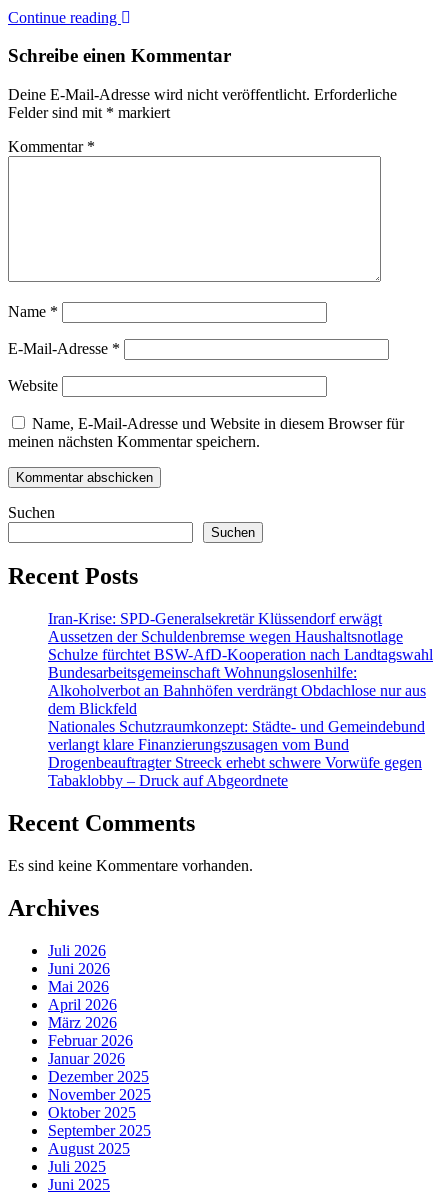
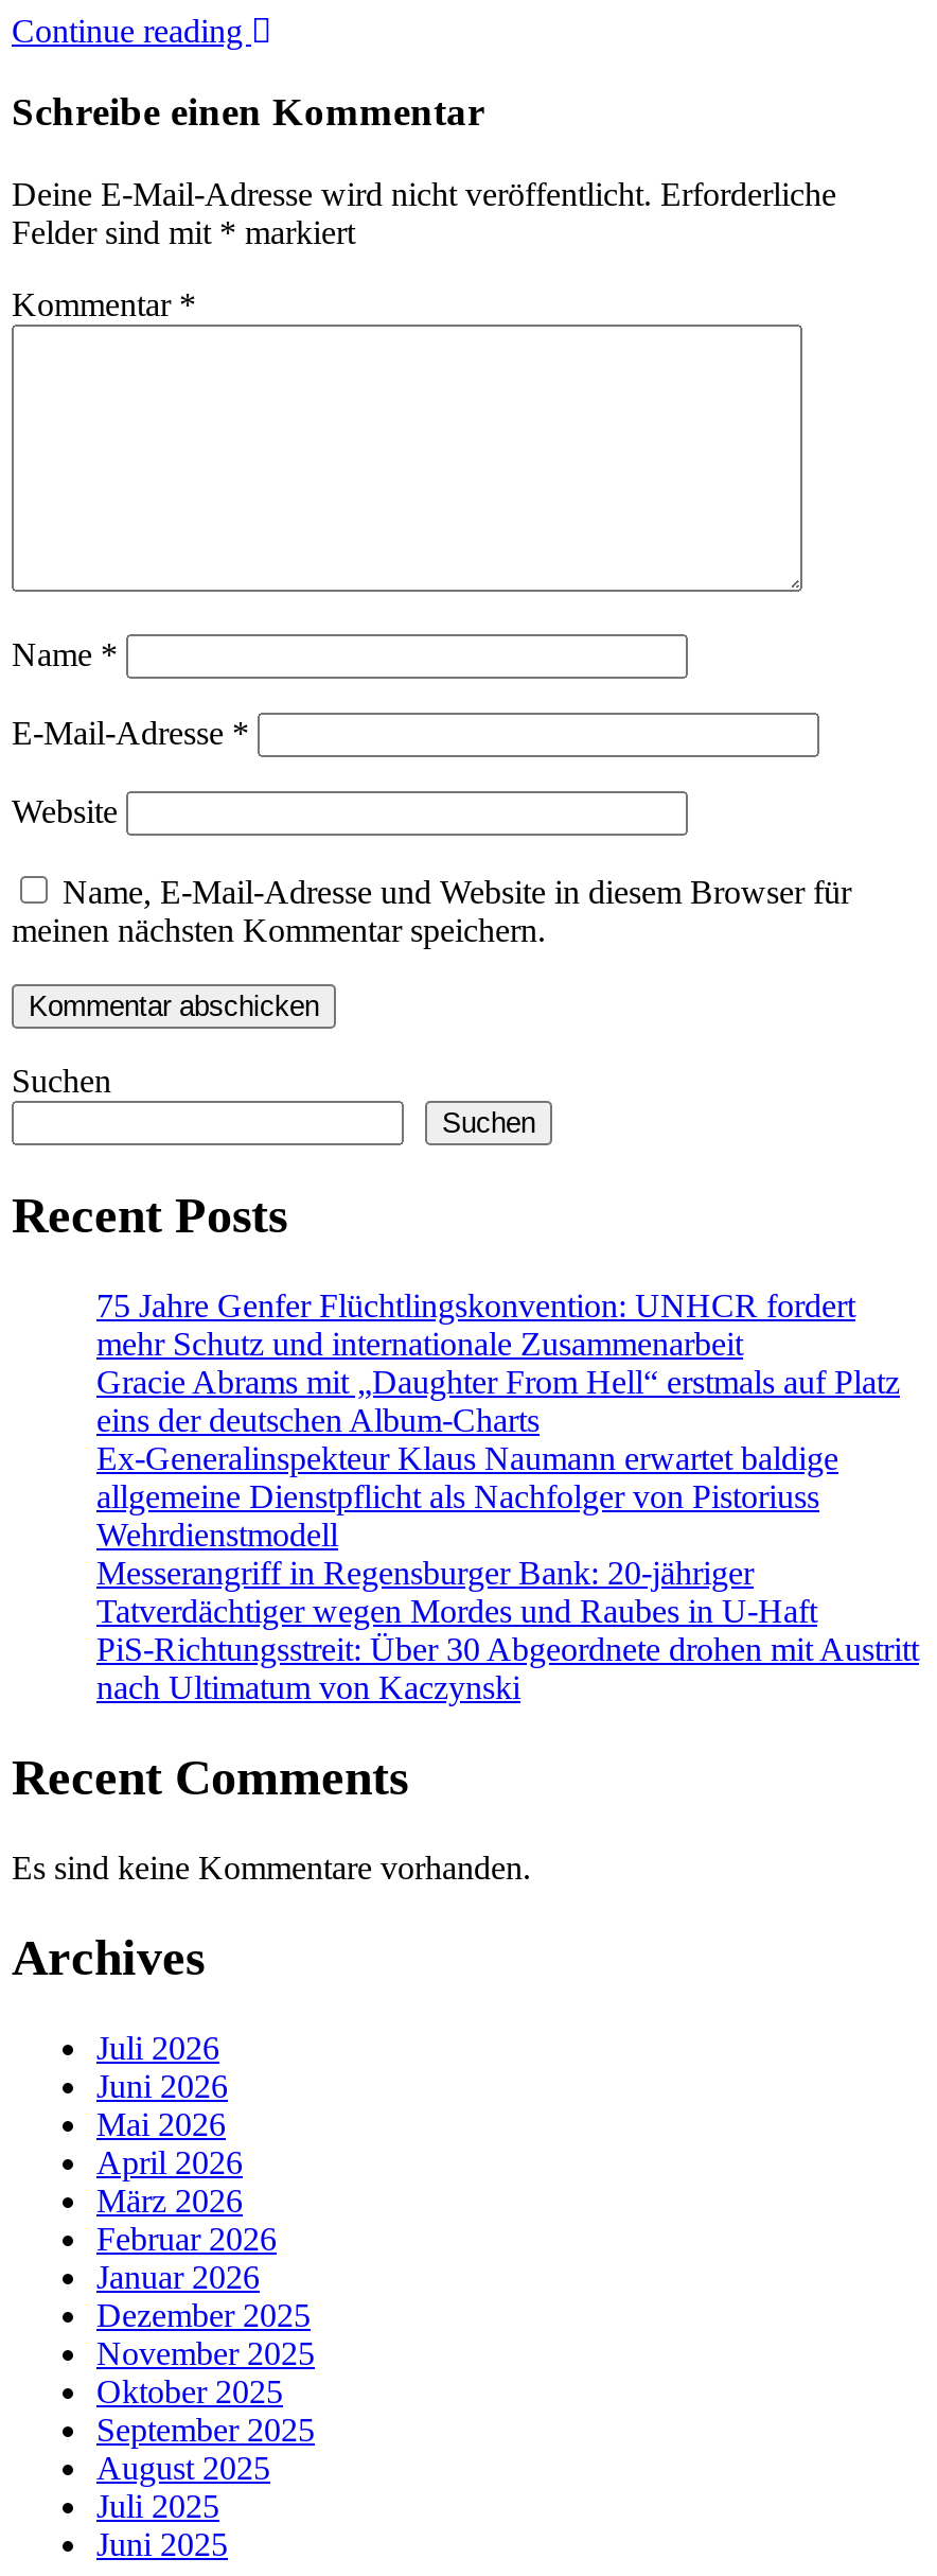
[48,610,433,789] Iran-Krise: SPD-Generalsekretär Klüssendorf erwägt | Aussetzen der Schuldenbremse wegen Haushaltsnotlage | Schulze fürchtet BSW-AfD-Kooperation nach Landtagswahl | Bundesarbeitsgemeinschaft Wohnungslosenhilfe: | Alkoholverbot an Bahnhöfen verdrängt Obdachlose nur aus | dem Blickfeld | Nationales Schutzraumkonzept: Städte- und Gemeindebund | verlangt klare Finanzierungszusagen vom Bund | Drogenbeauftragter Streeck erhebt schwere Vorwüfe gegen | Tabaklobby – Druck auf Abgeordnete -> [96,1287,919,1705] 75 Jahre Genfer Flüchtlingskonvention: UNHCR fordert | mehr Schutz und internationale Zusammenarbeit | Gracie Abrams mit „Daughter From Hell“ erstmals auf Platz | eins der deutschen Album-Charts | Ex-Generalinspekteur Klaus Naumann erwartet baldige | allgemeine Dienstpflicht als Nachfolger von Pistoriuss | Wehrdienstmodell | Messerangriff in Regensburger Bank: 20-jähriger | Tatverdächtiger wegen Mordes und Raubes in U-Haft | PiS-Richtungsstreit: Über 30 Abgeordnete drohen mit Austritt | nach Ultimatum von Kaczynski

